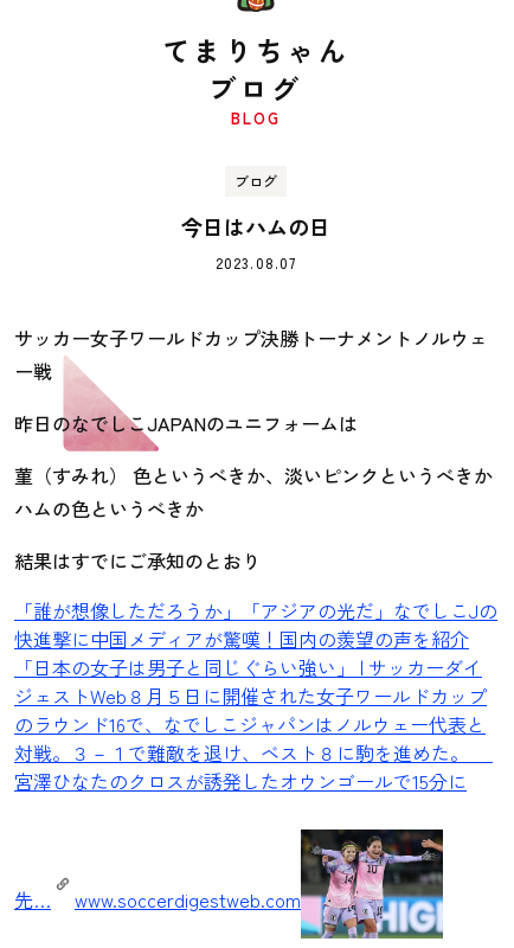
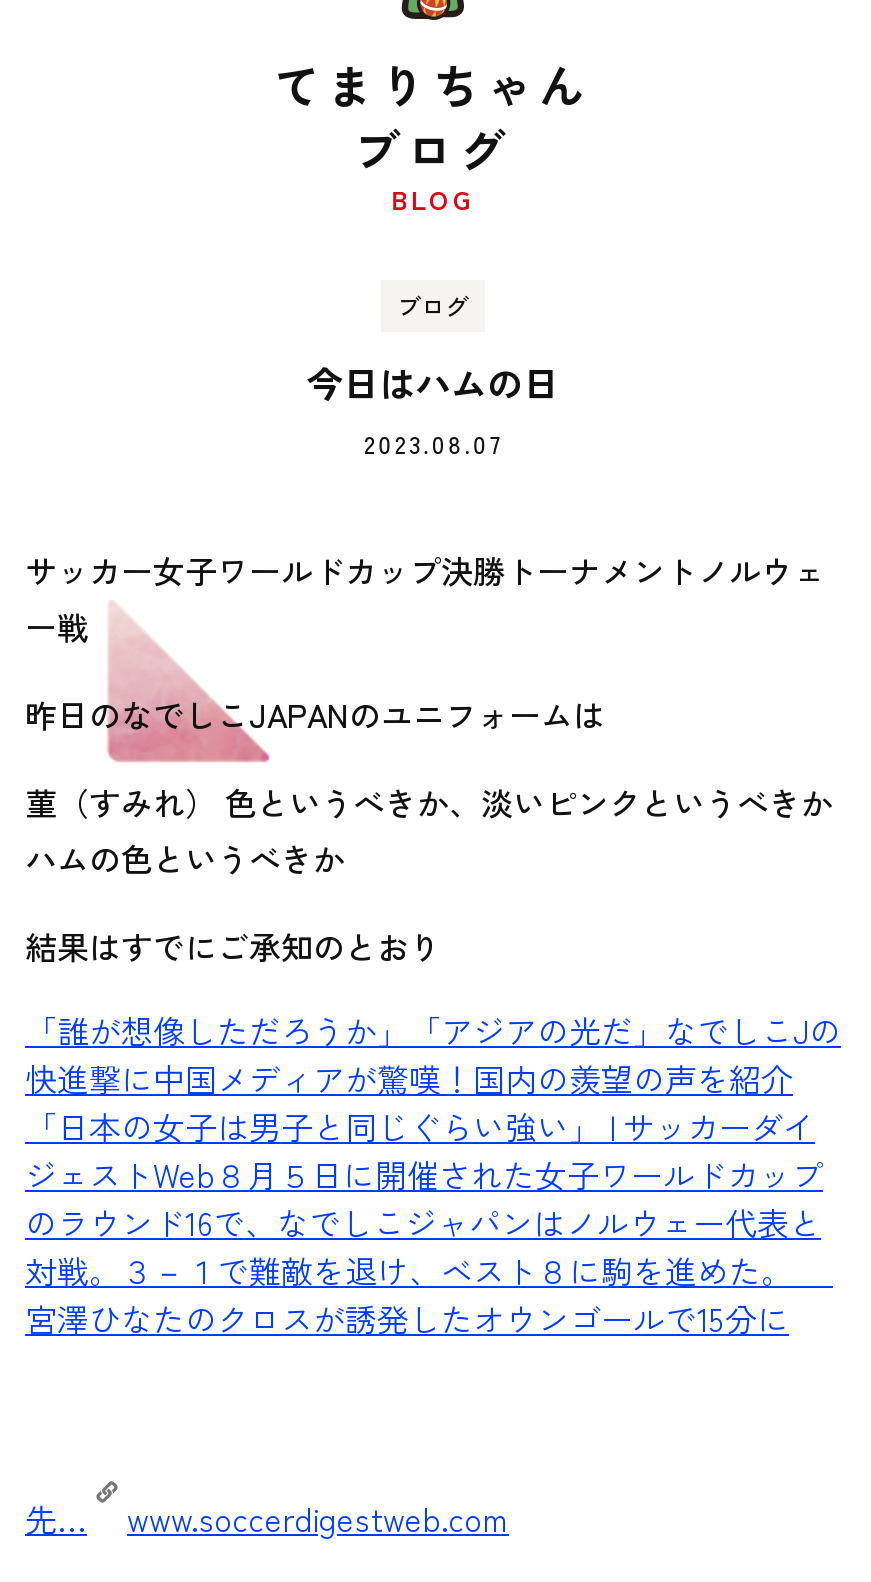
[300,828,444,940] [image] -> none

